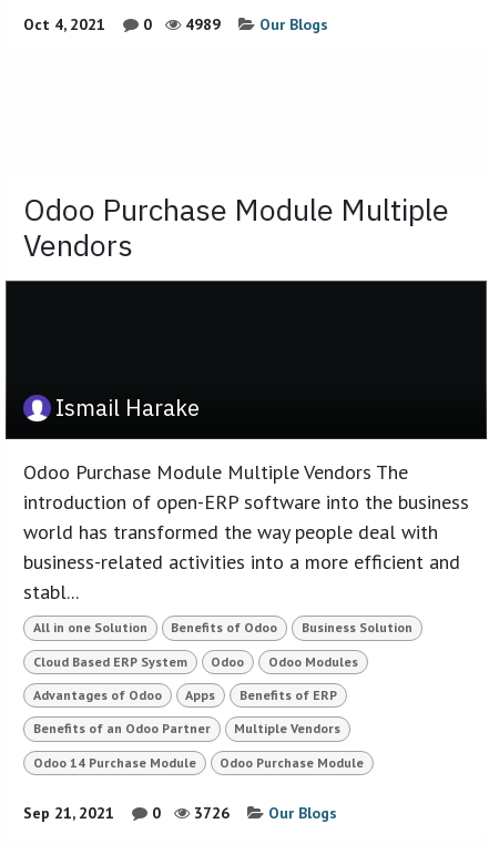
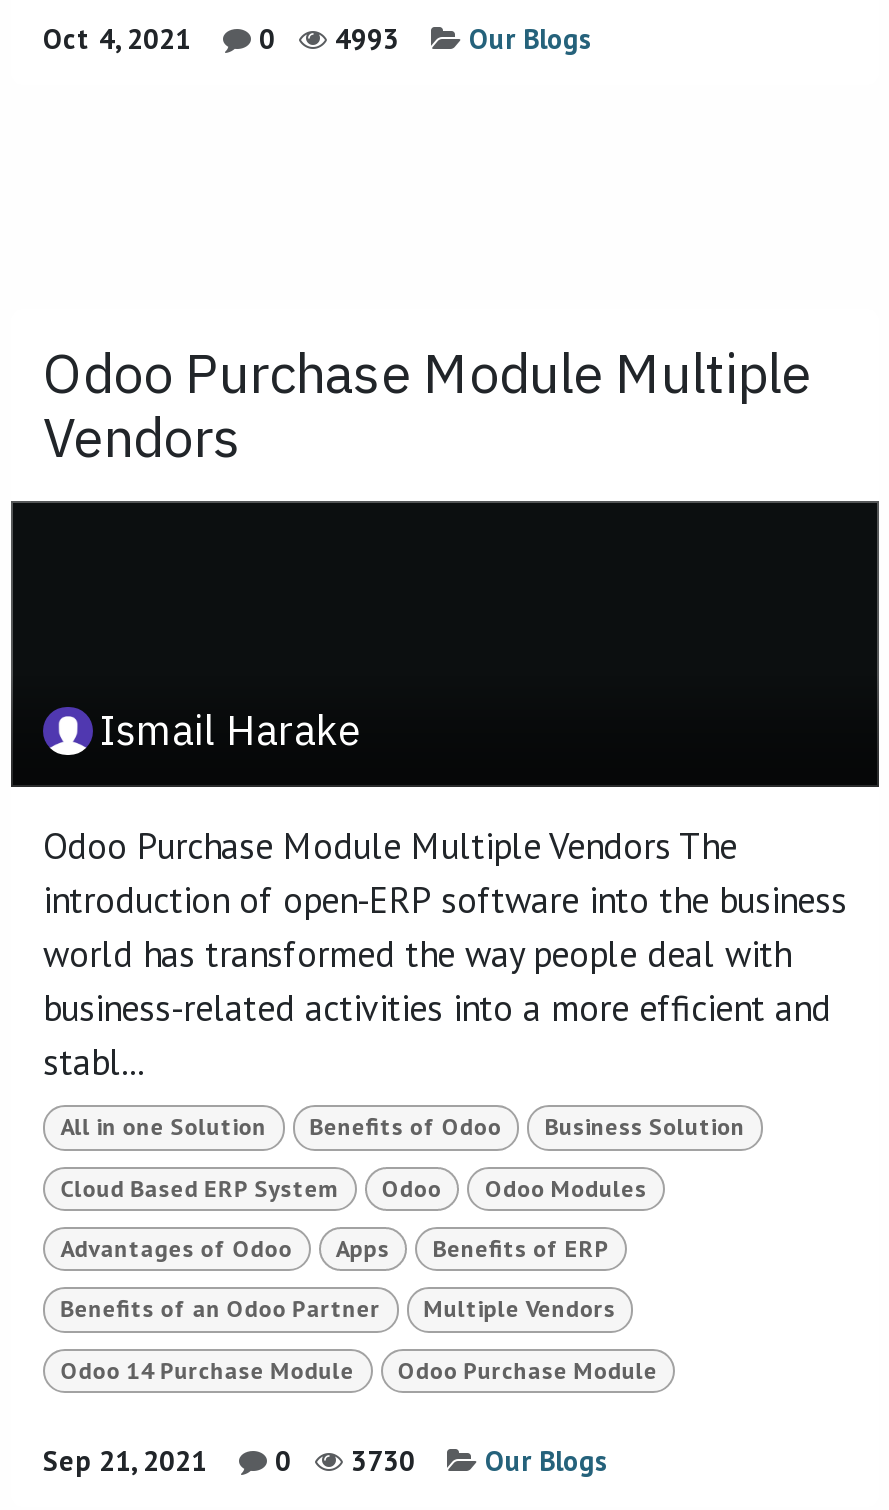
[23,14,328,34] Oct 4, 2021 0 4989 Our Blogs -> [43,21,593,57] Oct 4, 2021 0 4993 Our Blogs
[23,803,337,823] Sep 21, 2021 0 3726 Our Blogs -> [43,1443,609,1479] Sep 21, 2021 0 3730 Our Blogs

